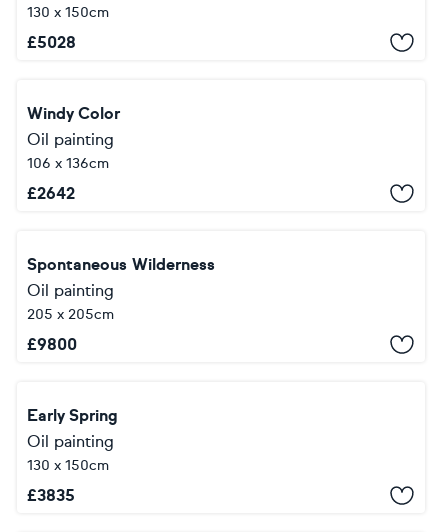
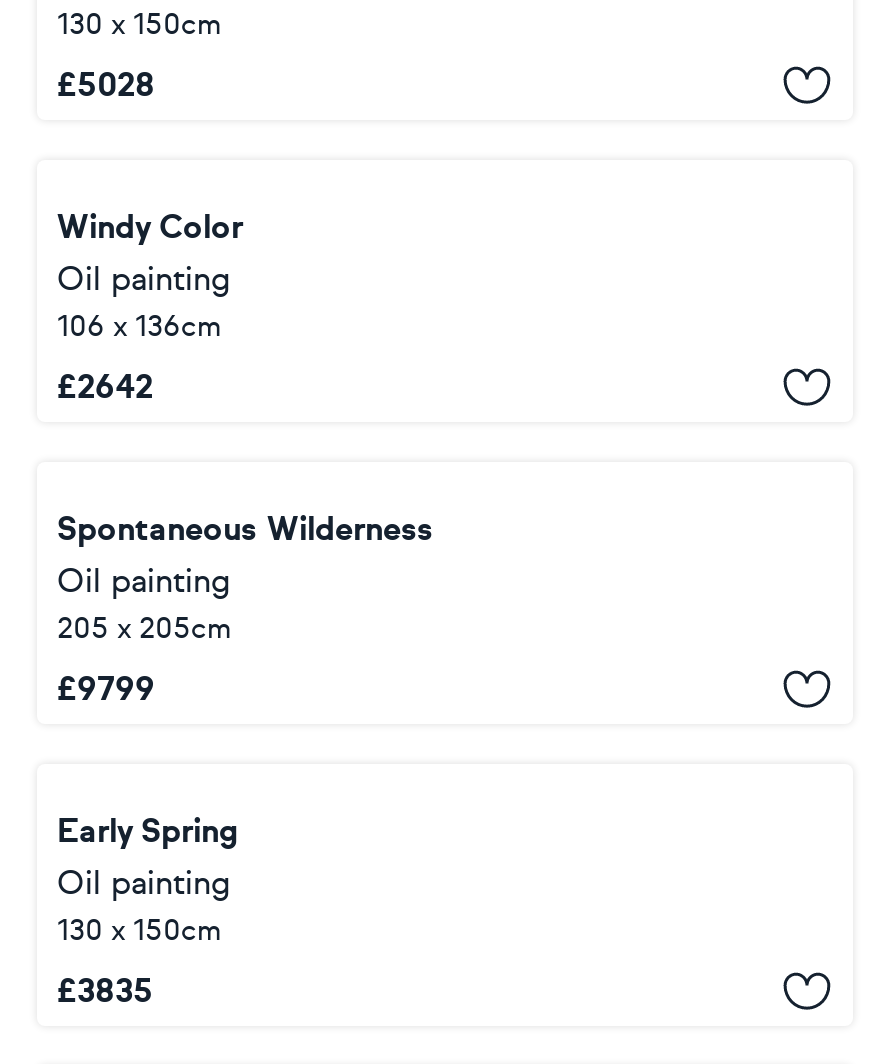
[27,335,77,354] £9800 -> [57,670,155,708] £9799

